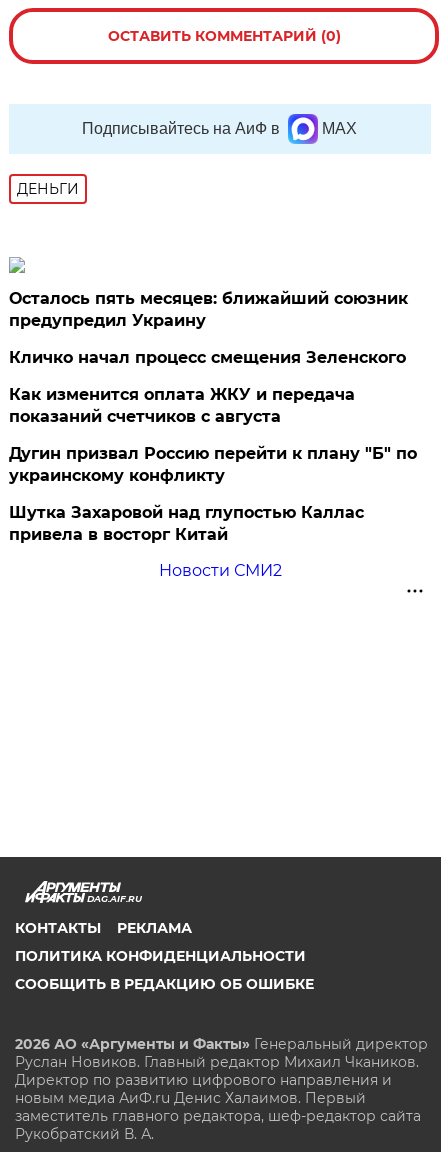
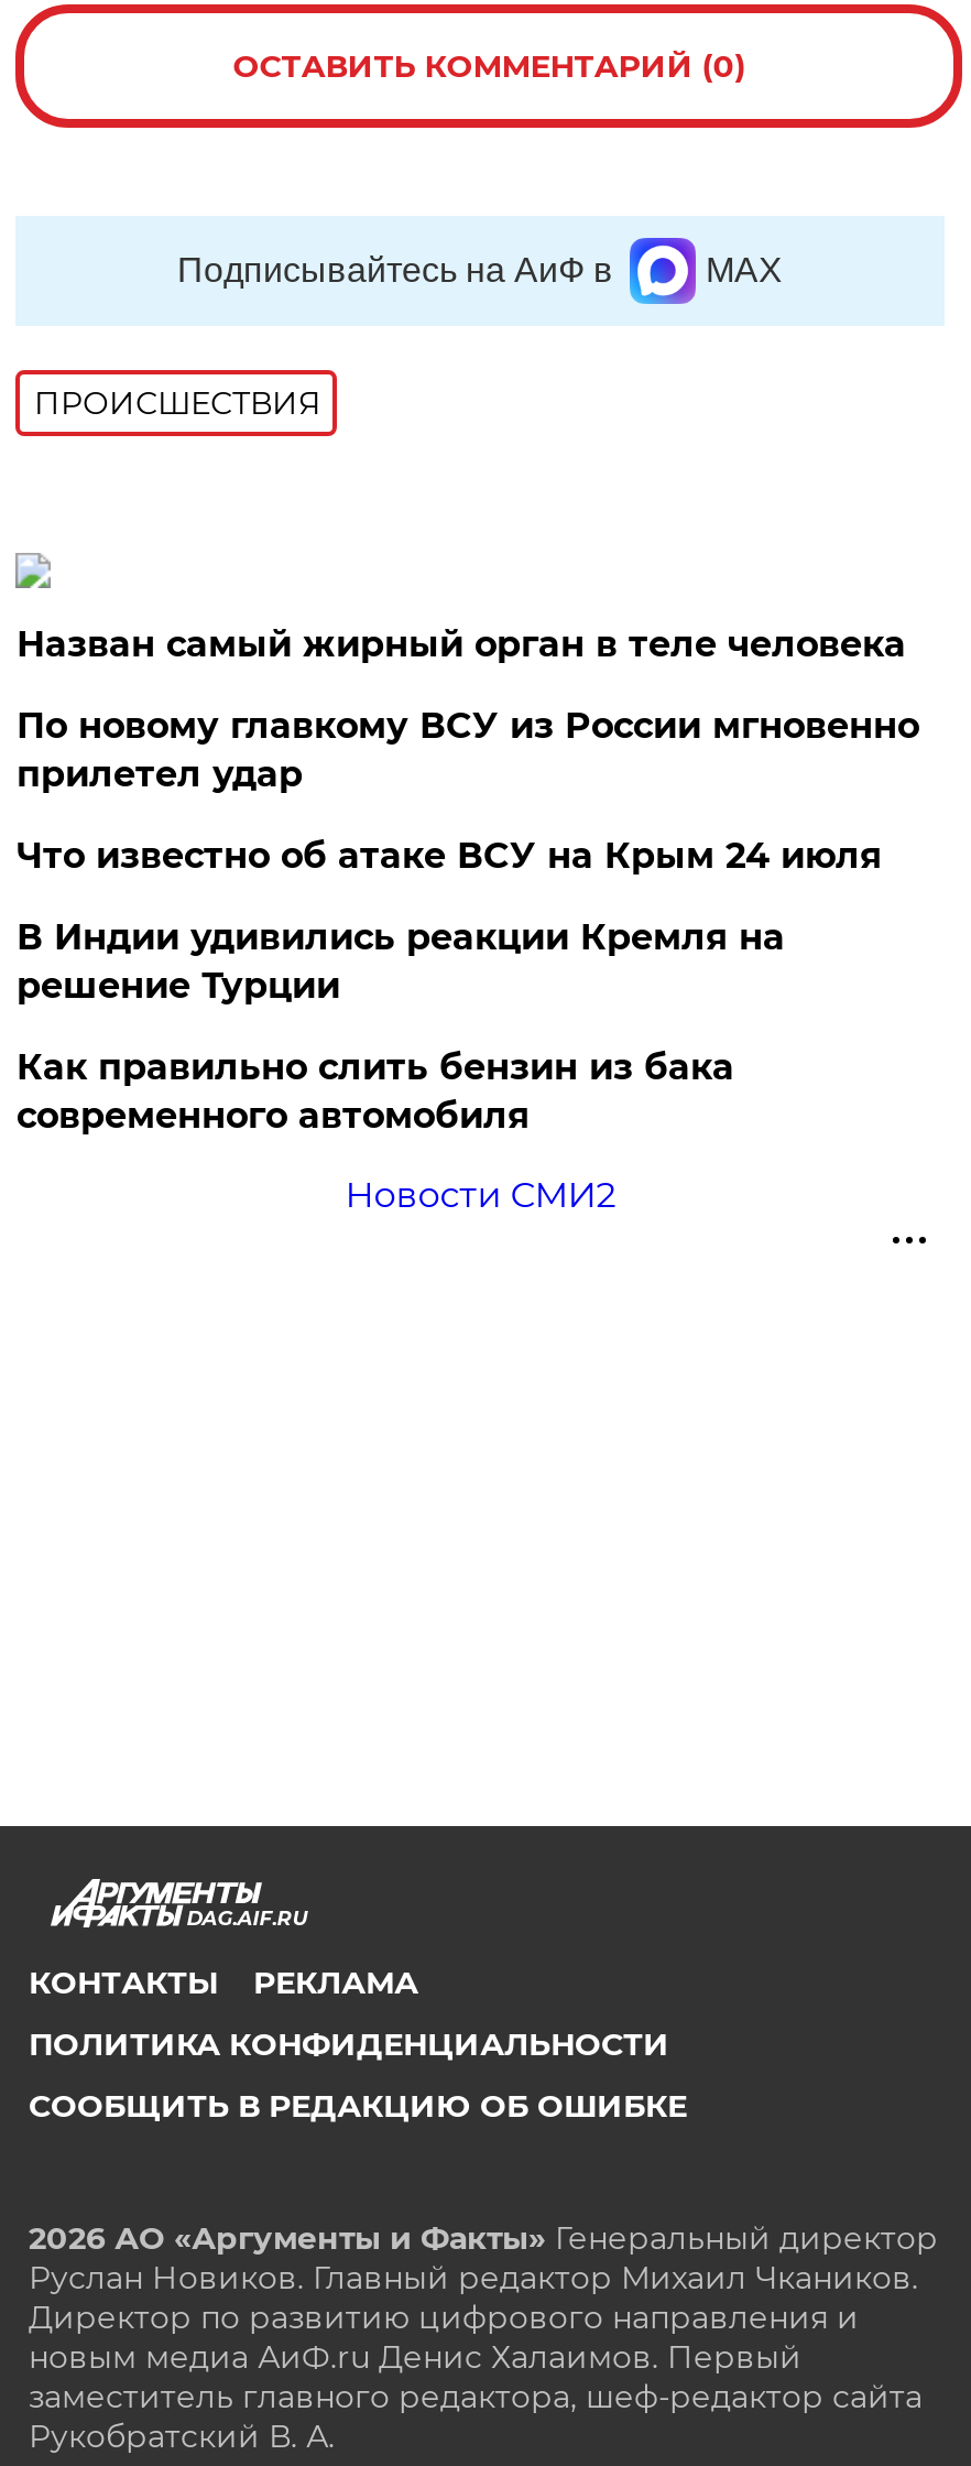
[17,180,79,198] ДЕНЬГИ -> [34,383,320,423] ПРОИСШЕСТВИЯ
[9,289,408,330] Осталось пять месяцев: ближайший союзник | предупредил Украину -> [16,623,906,665] Назван самый жирный орган в теле человека
[9,348,406,367] Кличко начал процесс смещения Зеленского -> [16,705,919,795] По новому главкому ВСУ из России мгновенно | прилетел удар
[9,385,355,426] Как изменится оплата ЖКУ и передача | показаний счетчиков с августа -> [16,835,882,876] Что известно об атаке ВСУ на Крым 24 июля
[9,444,417,485] Дугин призвал Россию перейти к плану "Б" по | украинскому конфликту -> [16,916,785,1006] В Индии удивились реакции Кремля на | решение Турции
[9,503,364,544] Шутка Захаровой над глупостью Каллас | привела в восторг Китай -> [16,1046,734,1136] Как правильно слить бензин из бака | современного автомобиля

